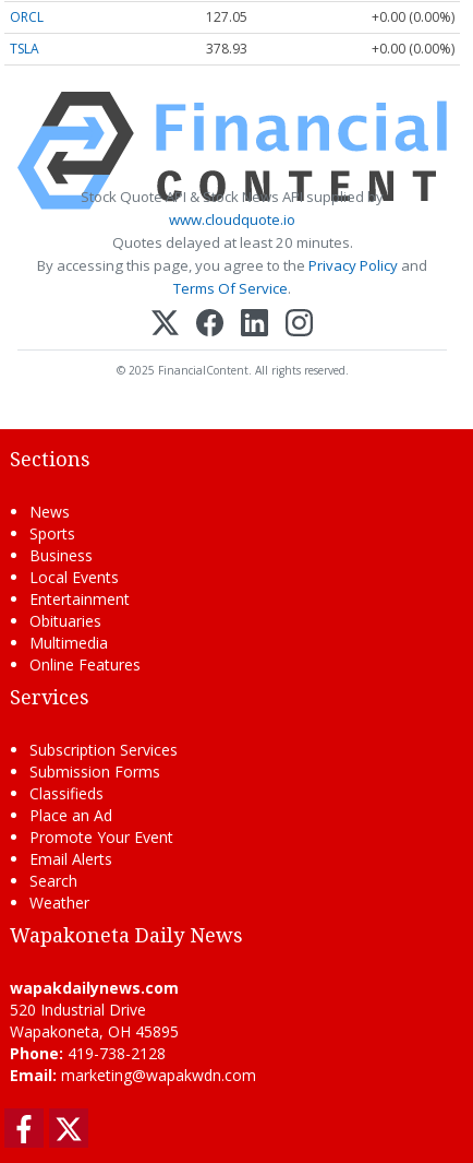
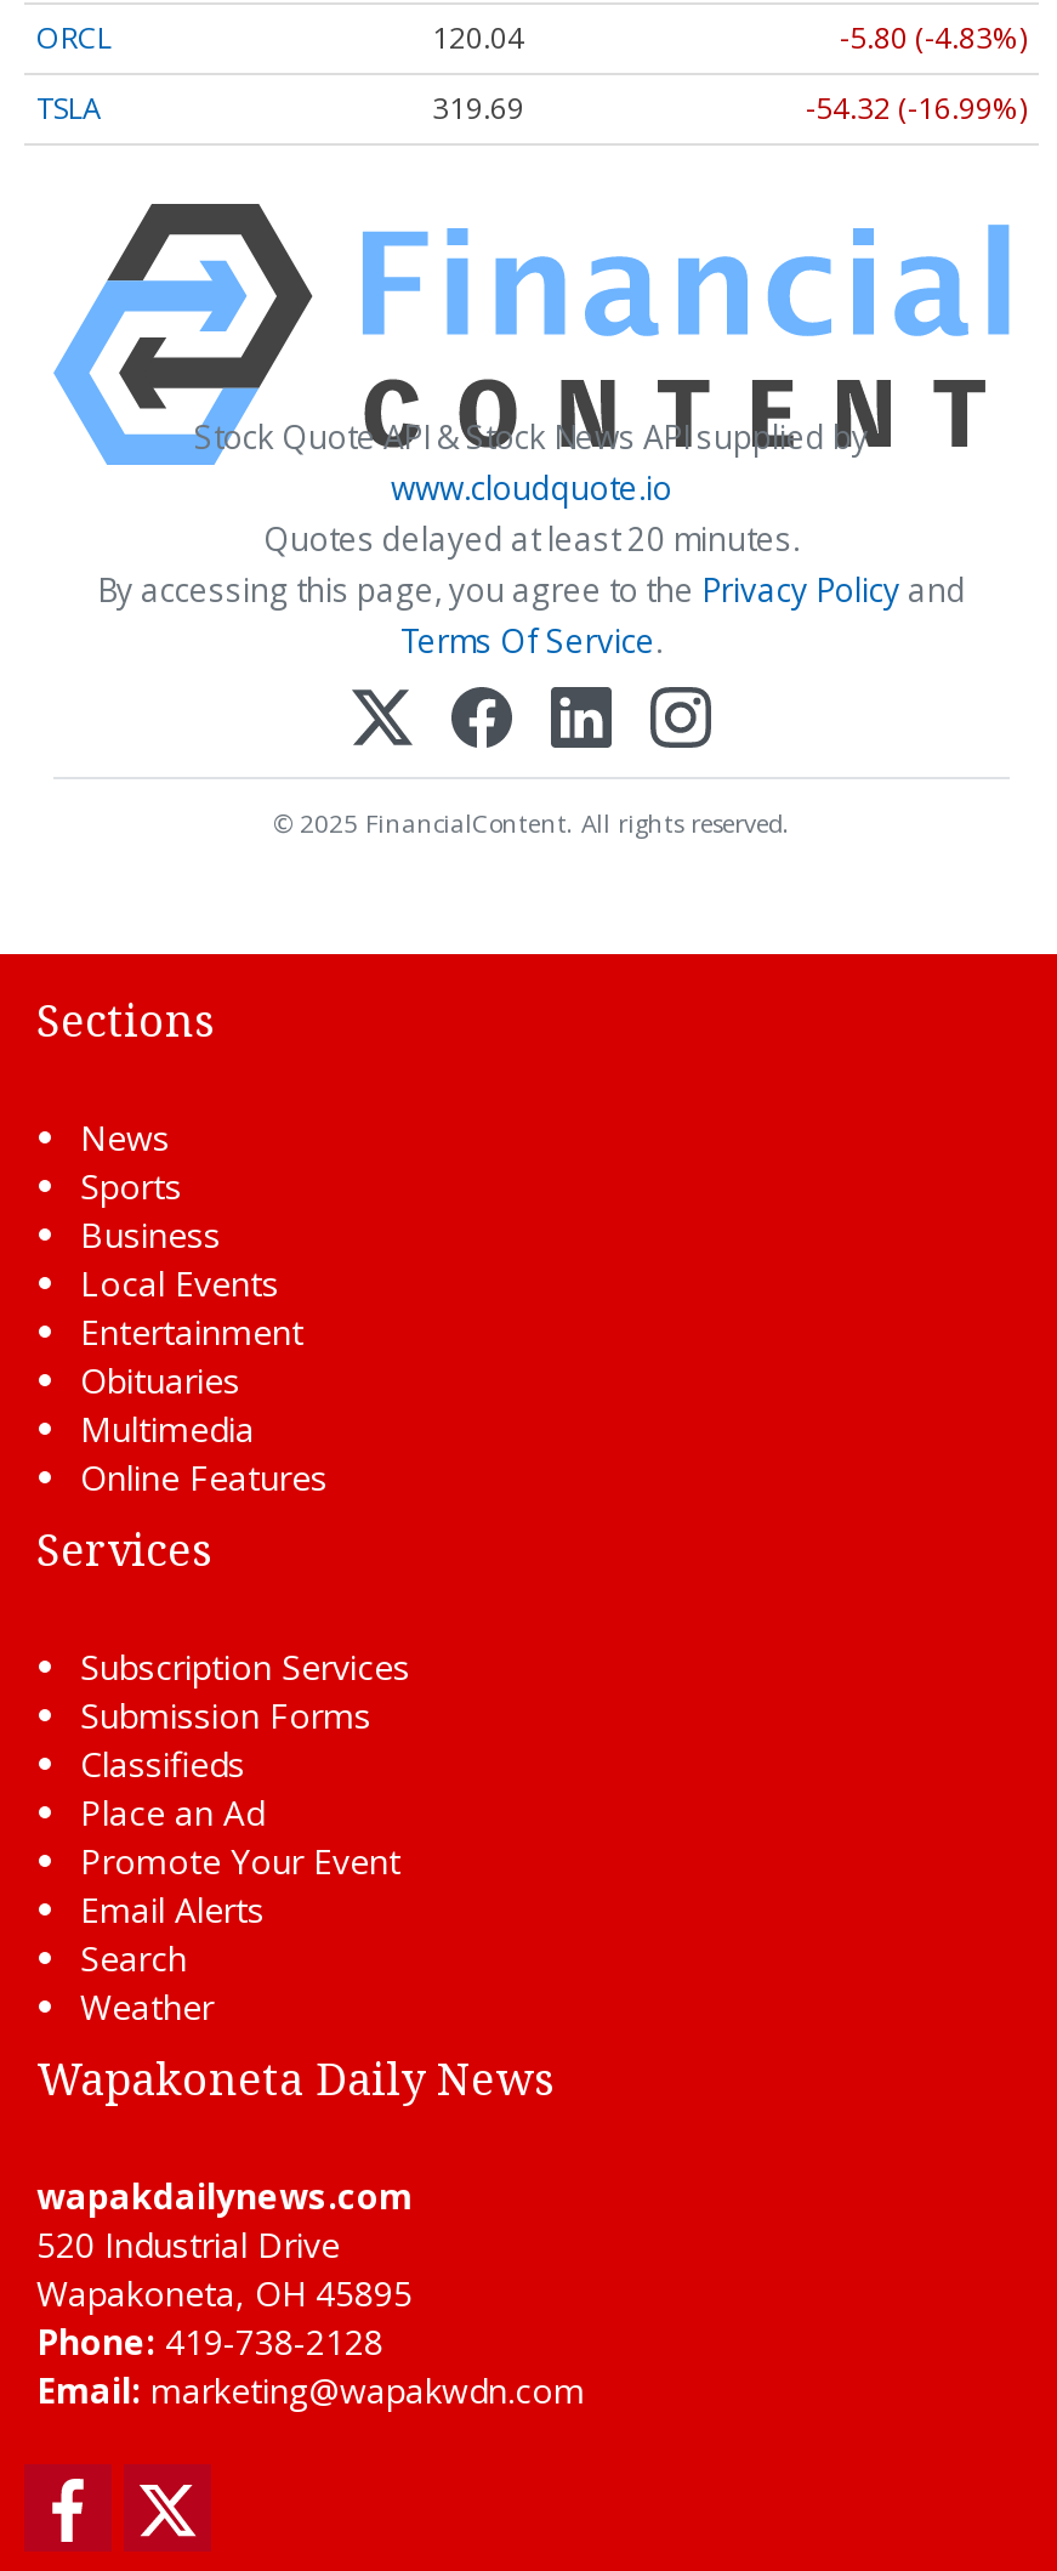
[206,7,247,26] 127.05 -> [432,16,524,57] 120.04
[372,7,454,26] +0.00 (0.00%) -> [840,16,1027,57] -5.80 (-4.83%)
[206,39,247,57] 378.93 -> [432,86,524,127] 319.69
[372,39,454,57] +0.00 (0.00%) -> [806,86,1027,127] -54.32 (-16.99%)

